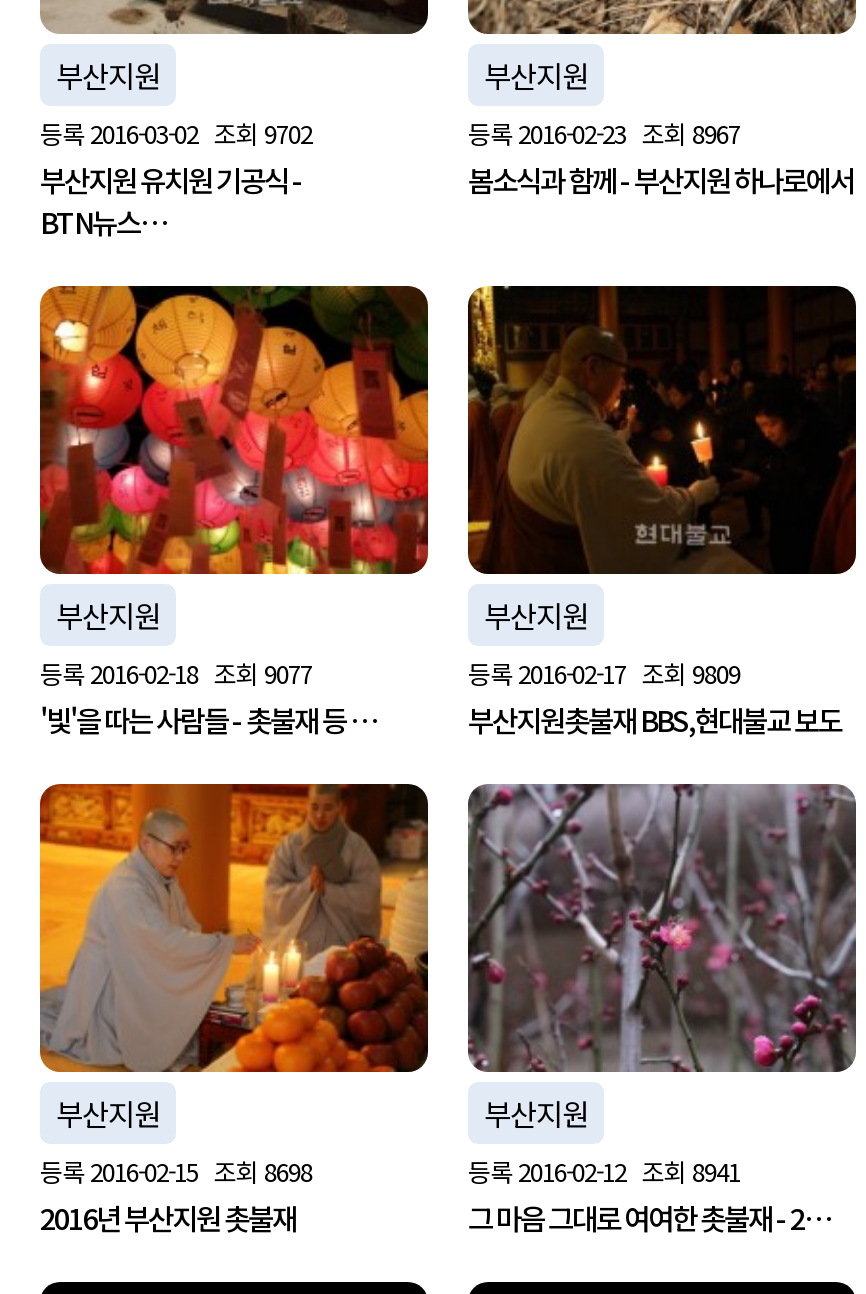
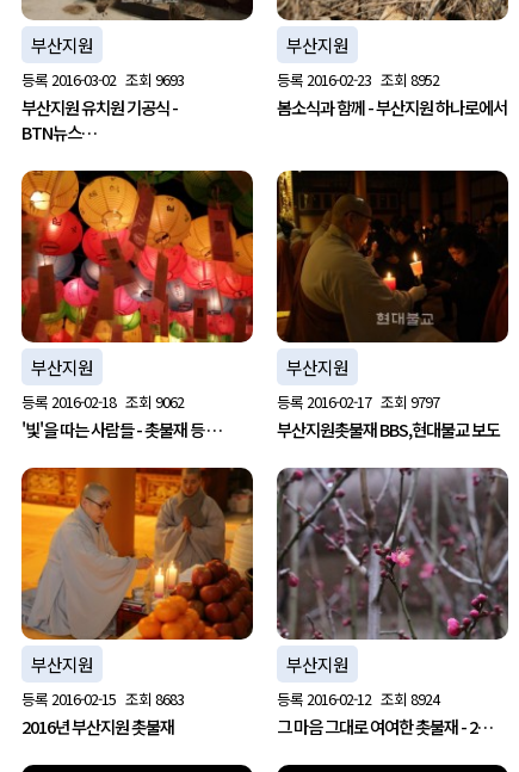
[40,114,312,152] 등록 2016-03-02 조회 9702 -> [21,68,184,91] 등록 2016-03-02 조회 9693
[468,114,740,152] 등록 2016-02-23 조회 8967 -> [277,68,439,91] 등록 2016-02-23 조회 8952
[40,654,312,692] 등록 2016-02-18 조회 9077 -> [21,390,184,413] 등록 2016-02-18 조회 9062
[468,654,740,692] 등록 2016-02-17 조회 9809 -> [277,390,439,413] 등록 2016-02-17 조회 9797
[40,1152,312,1190] 등록 2016-02-15 조회 8698 -> [21,687,184,710] 등록 2016-02-15 조회 8683
[468,1152,740,1190] 등록 2016-02-12 조회 8941 -> [277,687,439,710] 등록 2016-02-12 조회 8924

